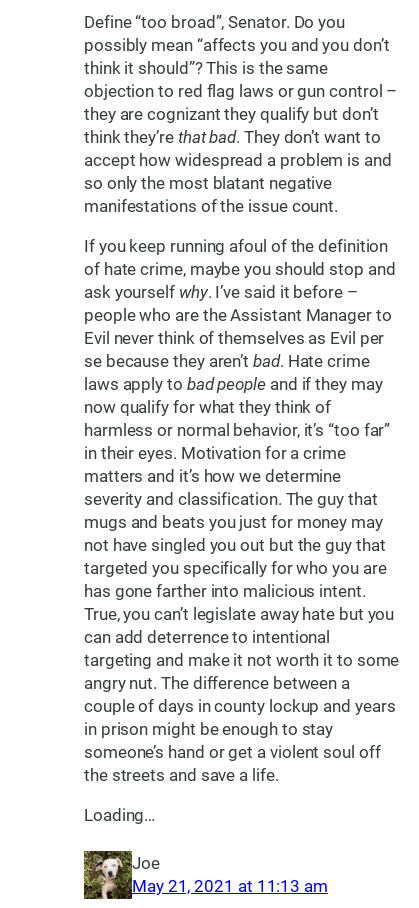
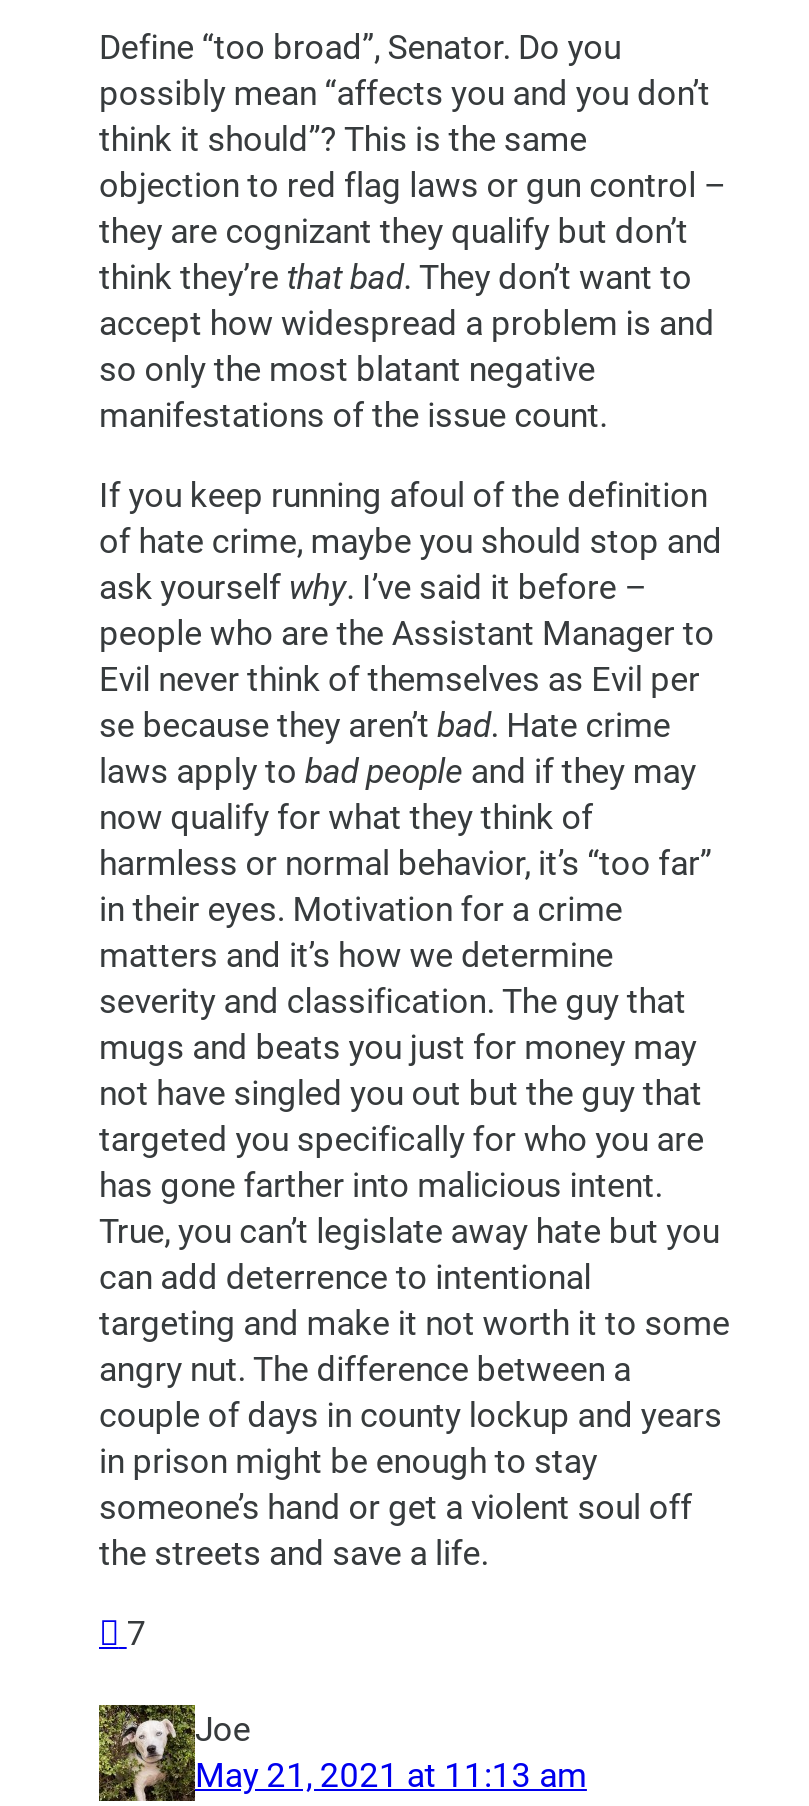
[84,805,155,825] Loading… -> [127,1614,147,1654] 7

